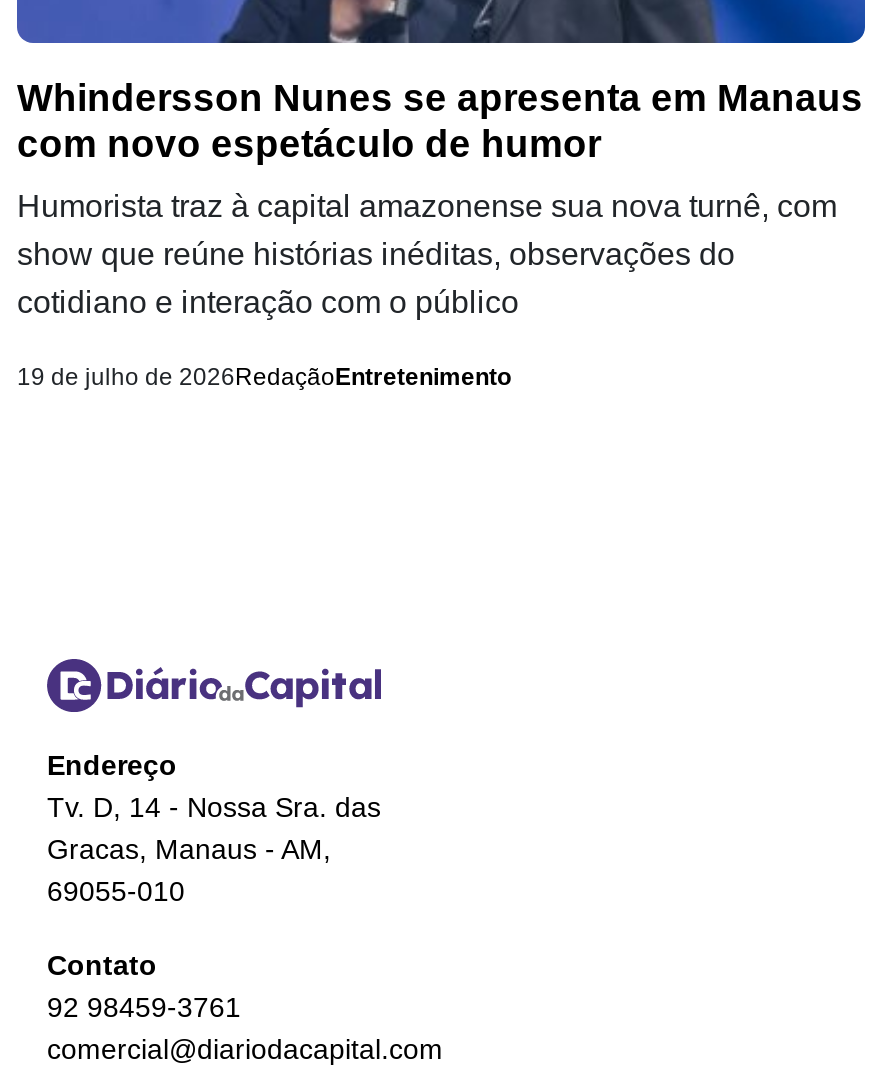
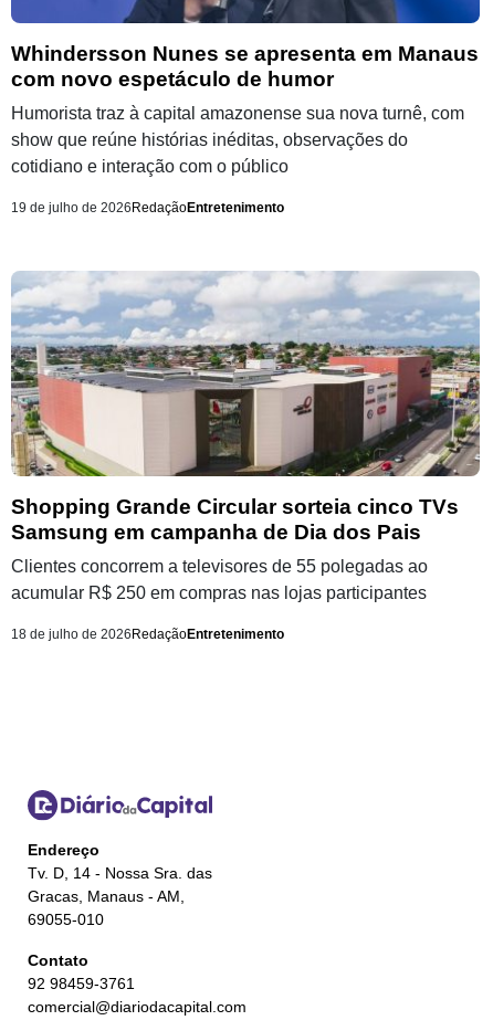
none -> [10,271,481,642] [image] | Shopping Grande Circular sorteia cinco TVs | Samsung em campanha de Dia dos Pais | Clientes concorrem a televisores de 55 polegadas ao | acumular R$ 250 em compras nas lojas participantes | 18 de julho de 2026RedaçãoEntretenimento

